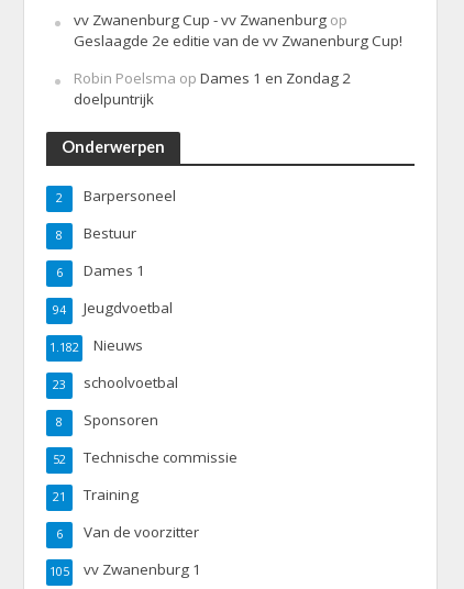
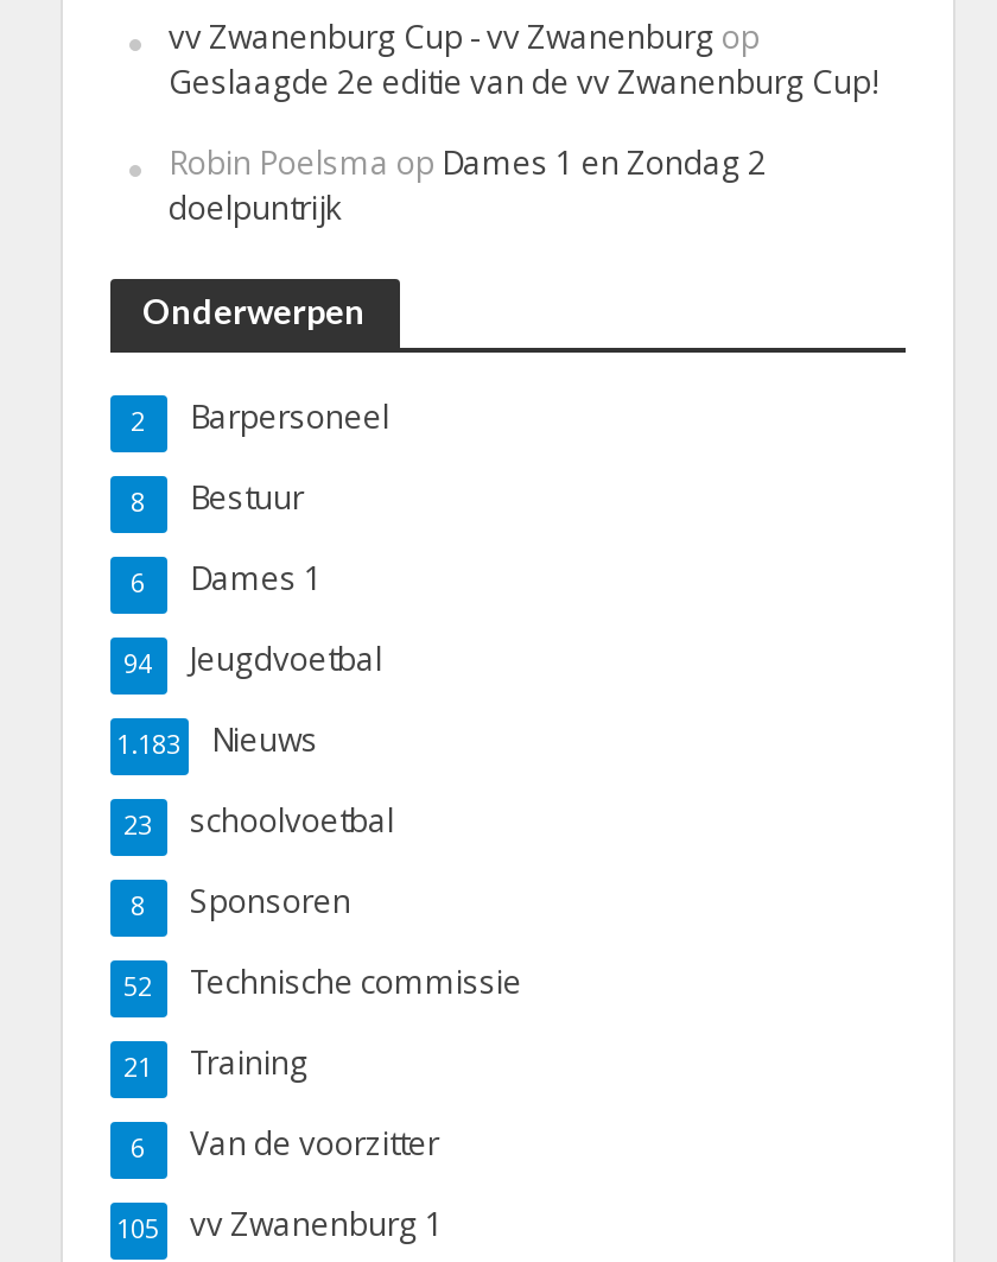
[49,336,142,355] 1.182 Nieuws -> [116,718,318,761] 1.183 Nieuws

